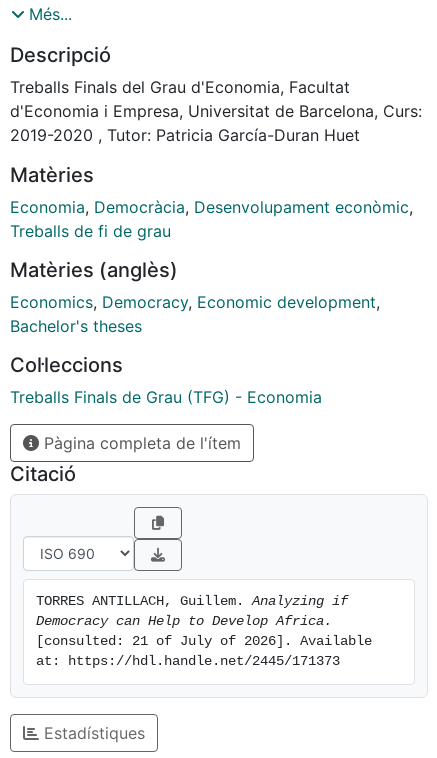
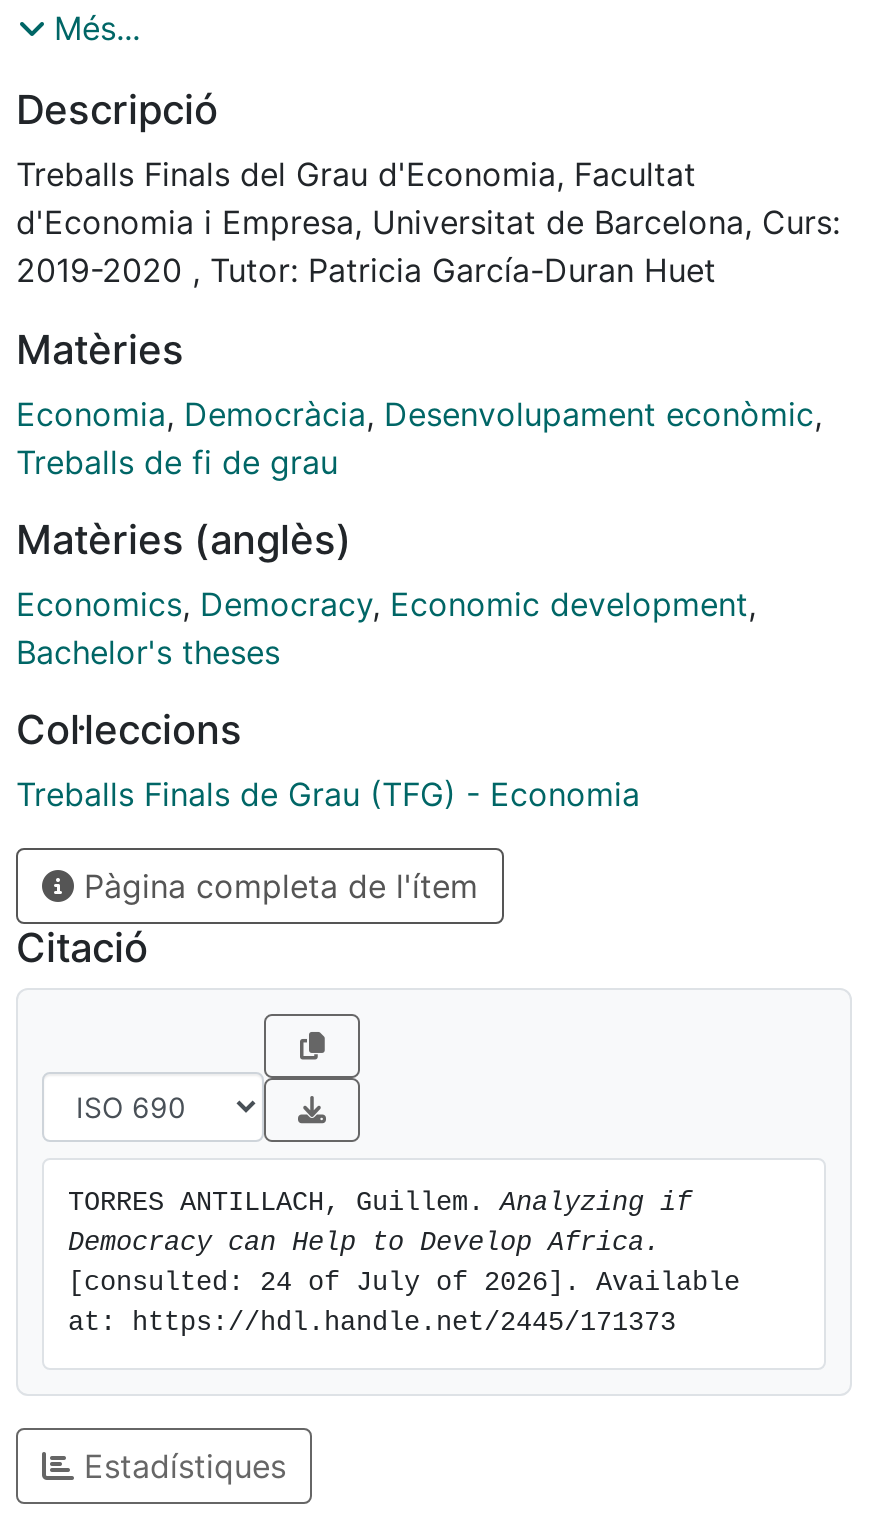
[36,634,372,649] [consulted: 21 of July of 2026]. Available -> [68,1269,740,1299] [consulted: 24 of July of 2026]. Available

